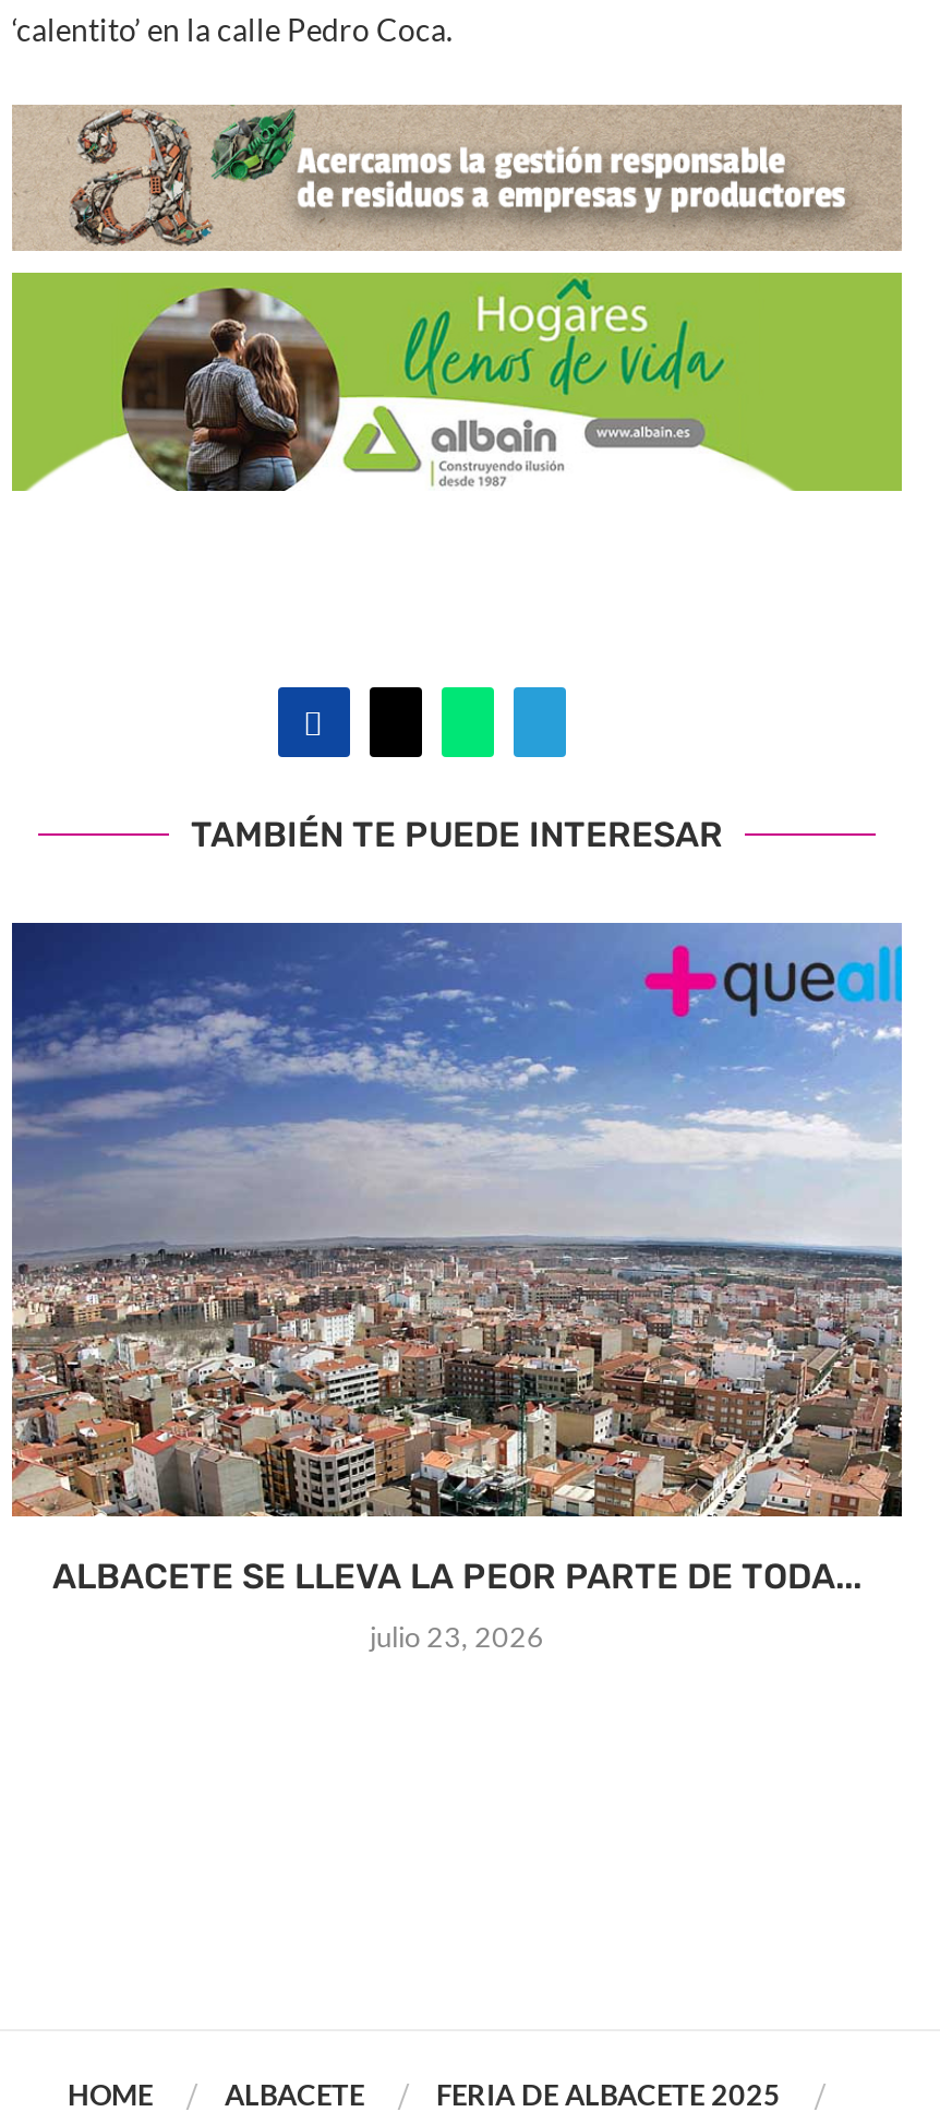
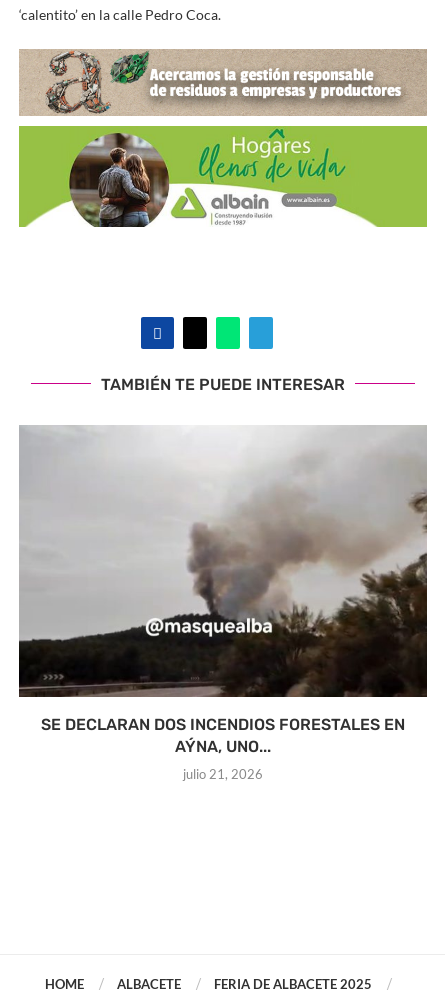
[10,921,904,1598] [image] | ALBACETE SE LLEVA LA PEOR PARTE DE TODA... -> [18,425,428,755] [image] | SE DECLARAN DOS INCENDIOS FORESTALES EN | AÝNA, UNO...
[370,1620,544,1655] julio 23, 2026 -> [183,765,263,781] julio 21, 2026

